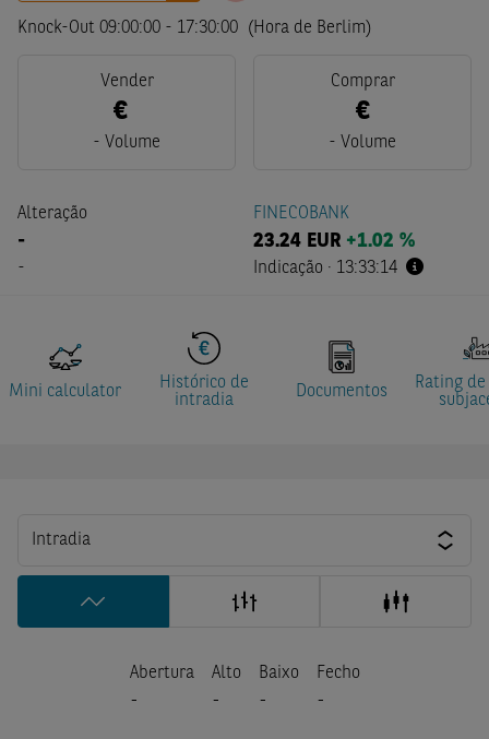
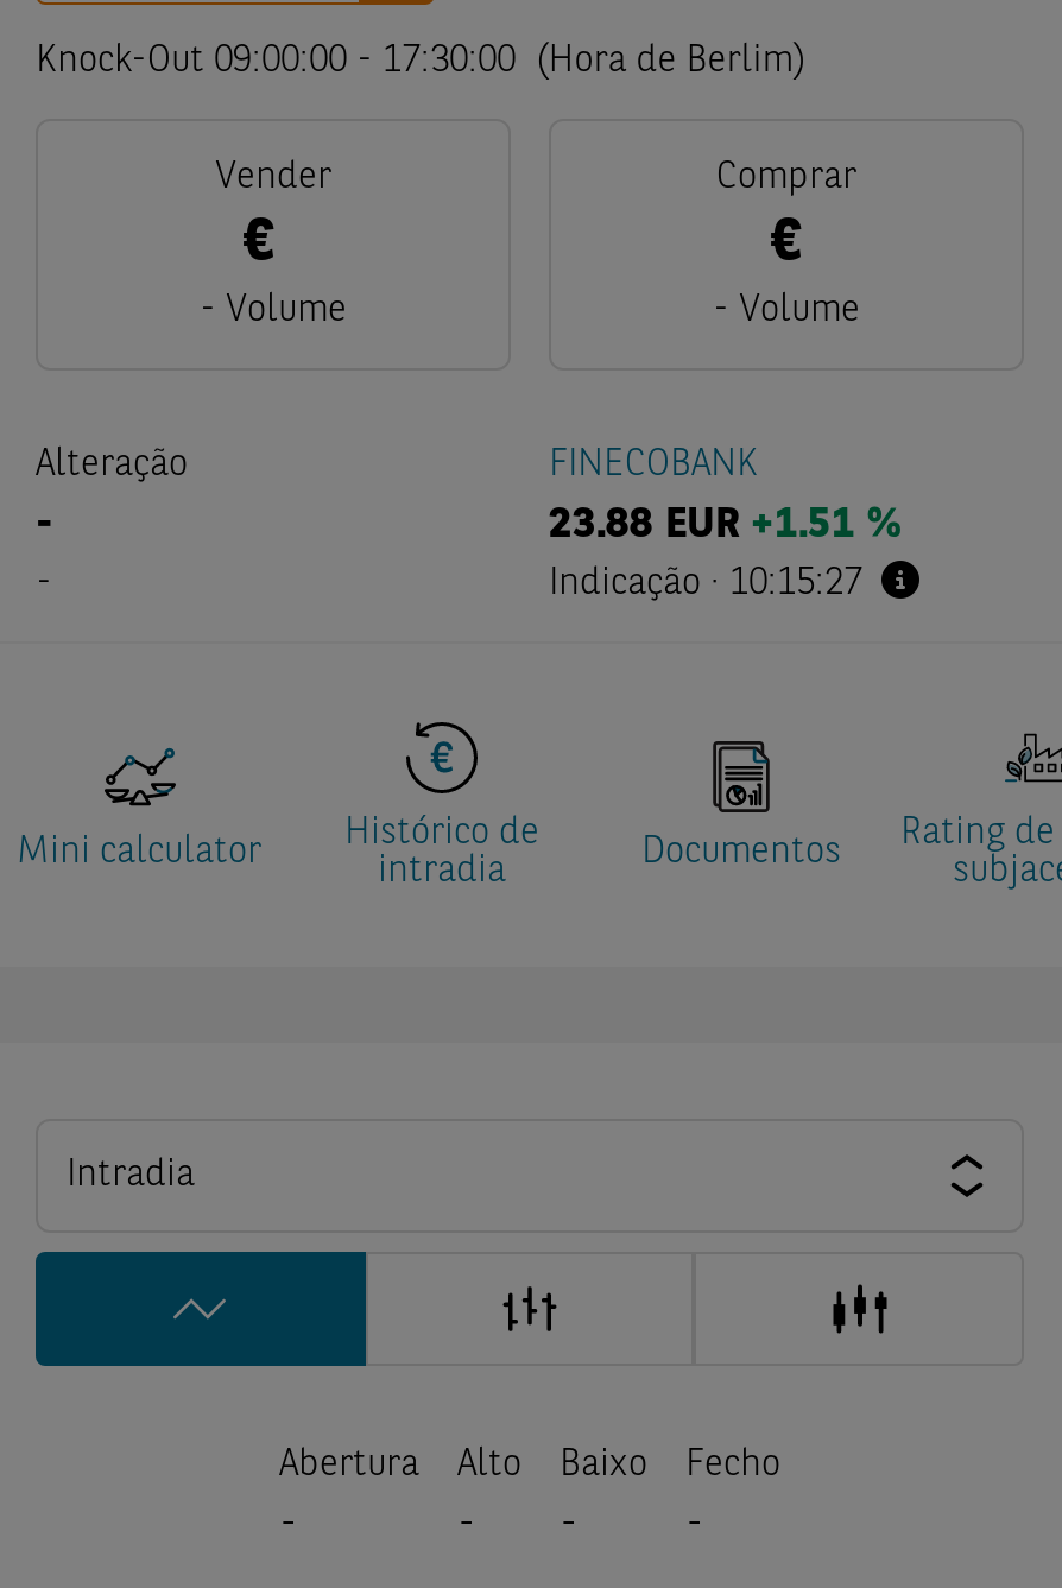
[253,231,415,251] 23.24 EUR +1.02 % -> [549,504,900,546] 23.88 EUR +1.51 %
[253,260,397,277] Indicação · 13:33:14 -> [549,565,862,603] Indicação · 10:15:27

